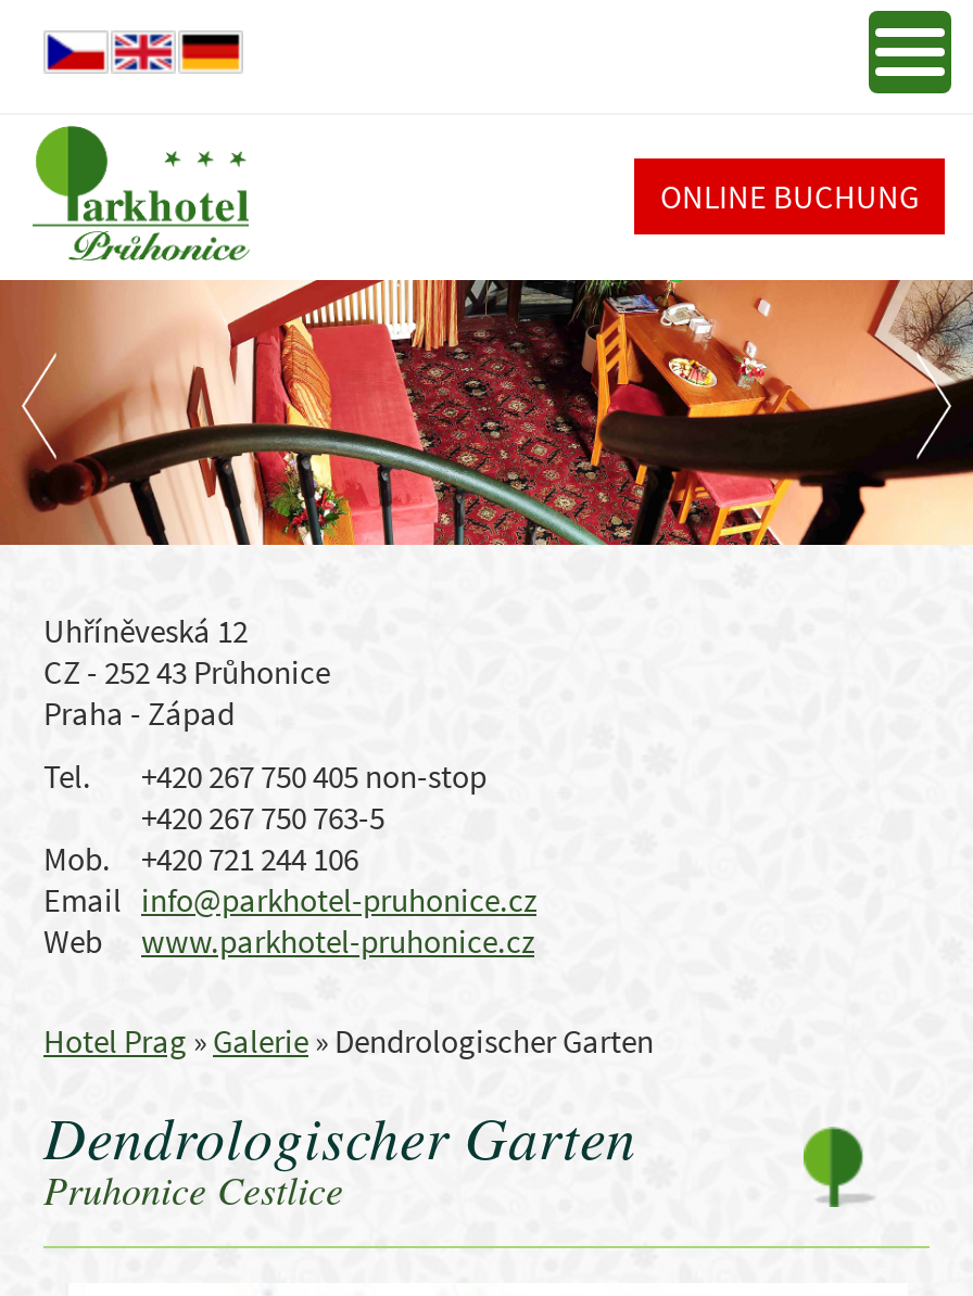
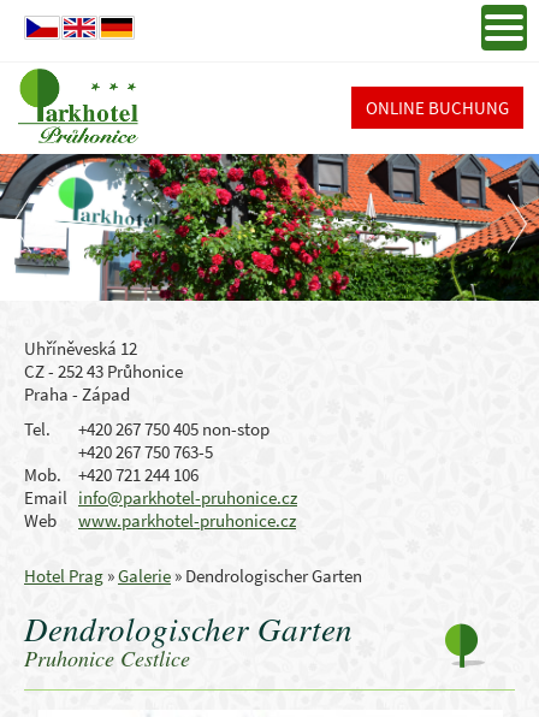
[7,278,966,547] [image] -> [4,153,535,302] [image]

